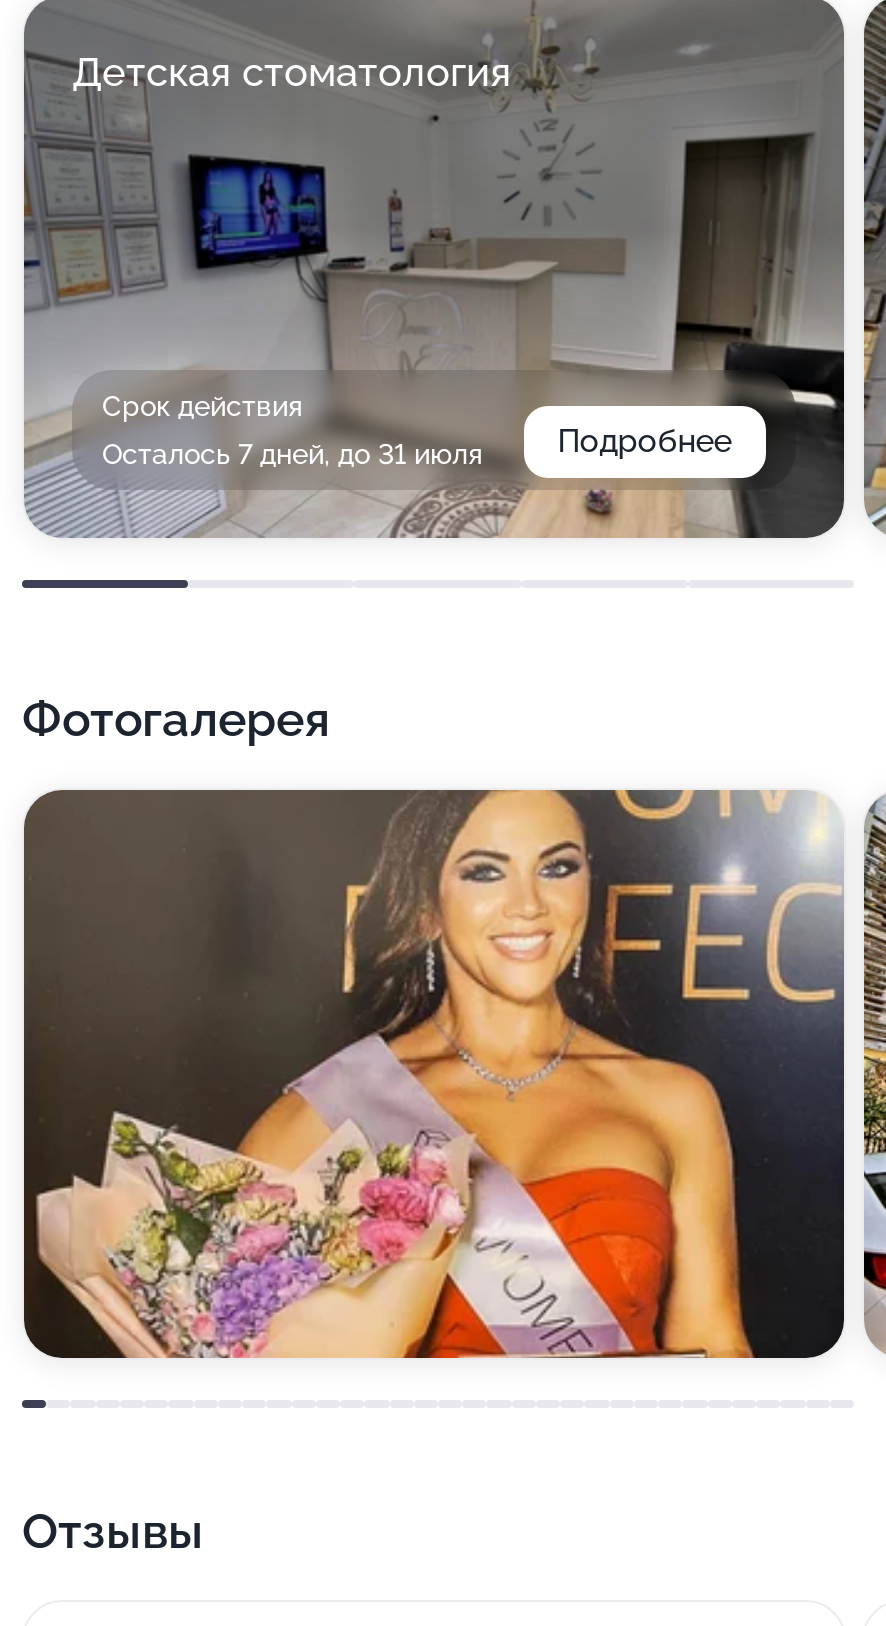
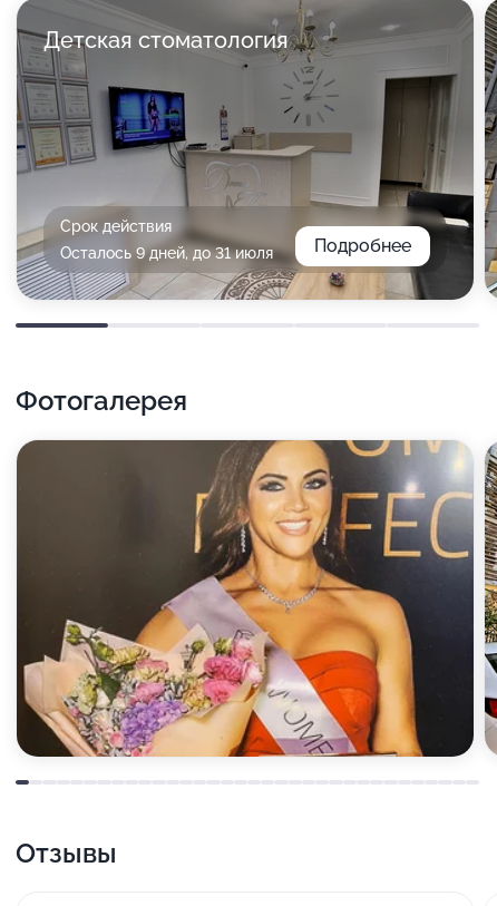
[102,438,482,470] Осталось 7 дней, до 31 июля -> [60,244,273,262] Осталось 9 дней, до 31 июля

